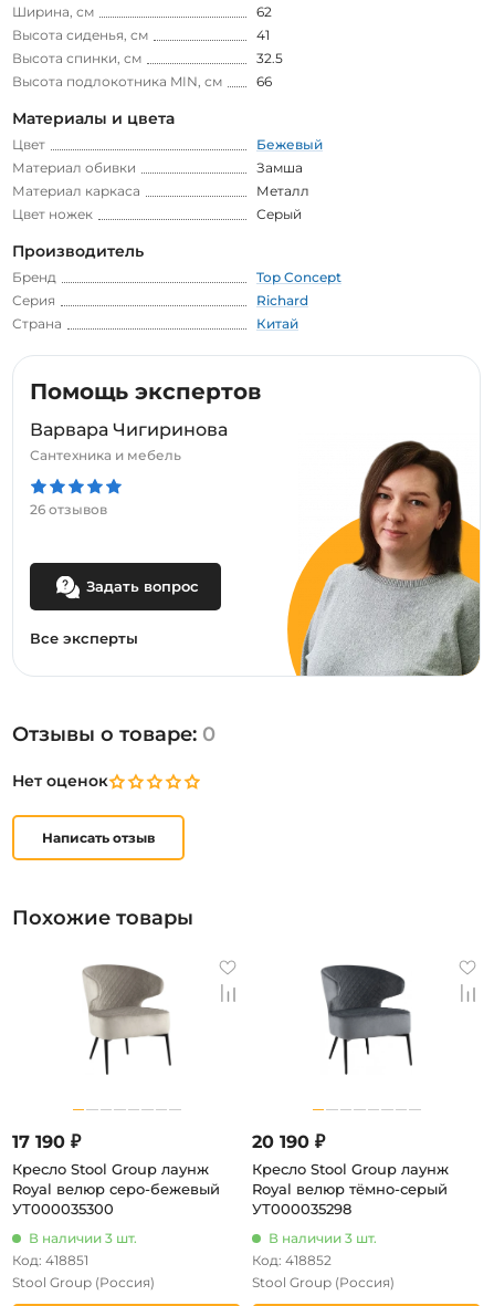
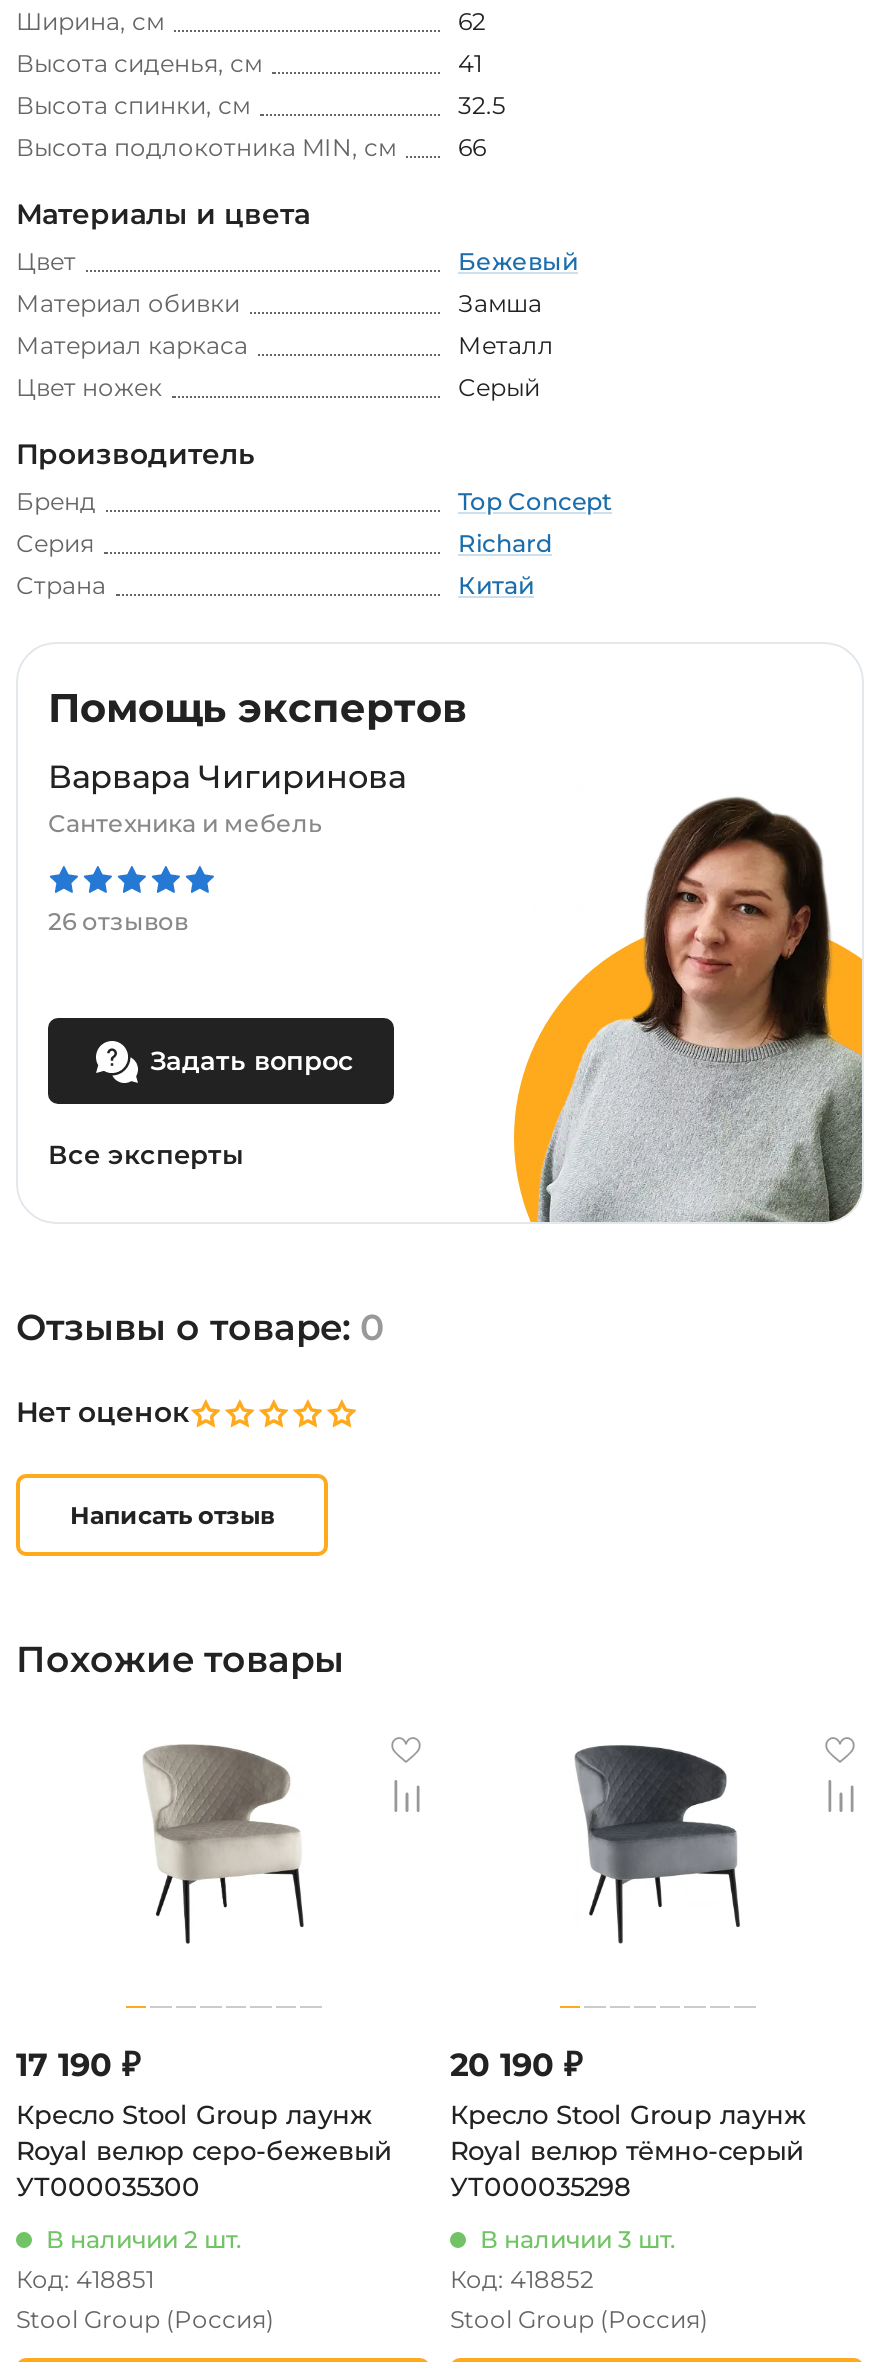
[29,1230,137,1246] В наличии 3 шт. -> [46,2224,242,2254] В наличии 2 шт.

